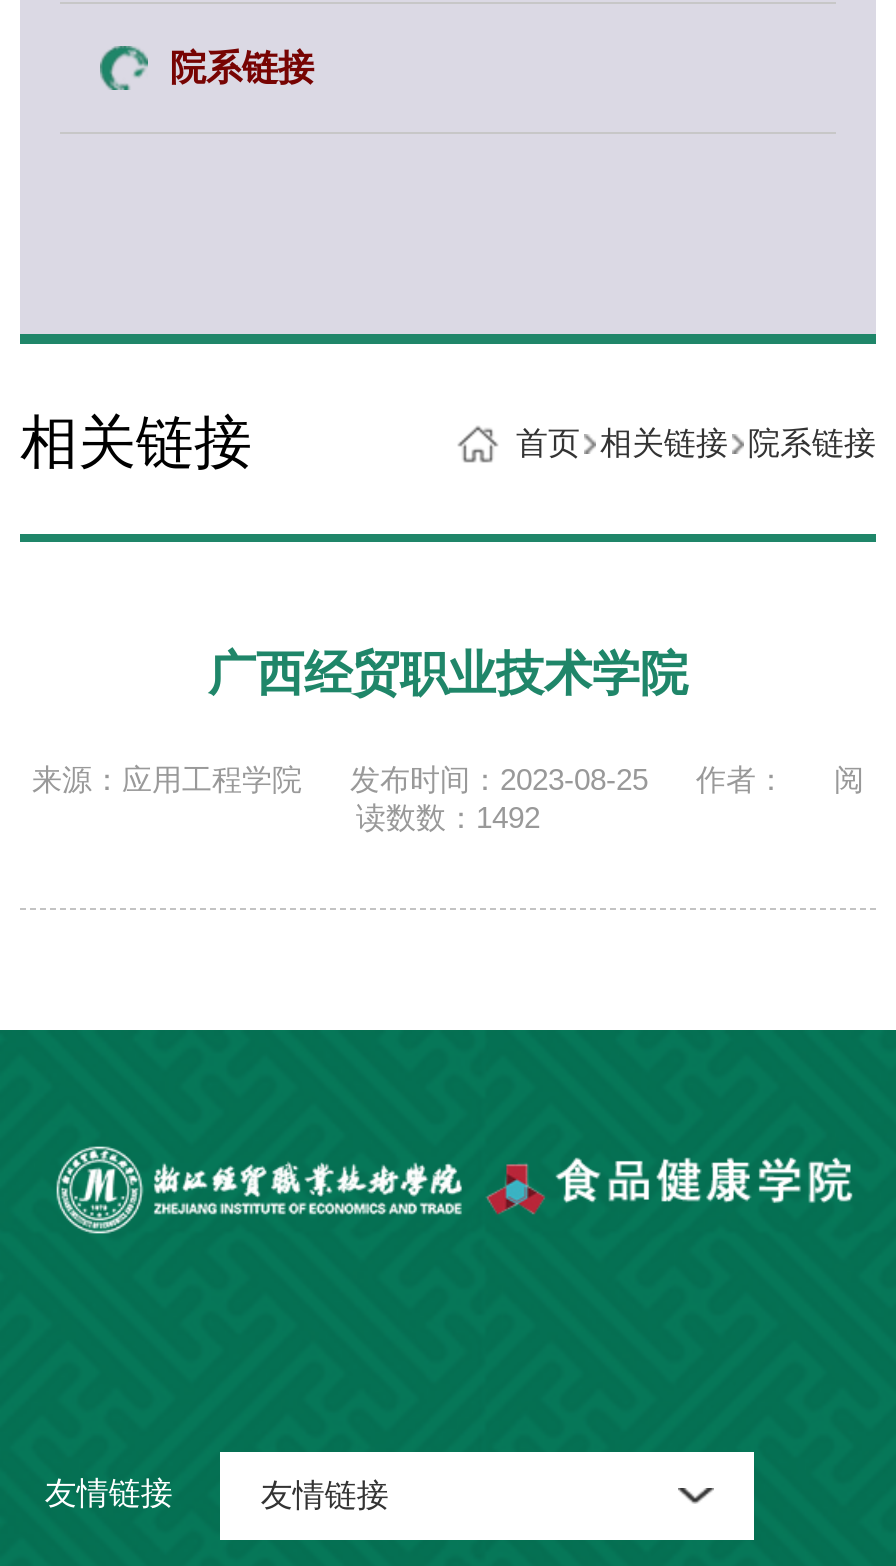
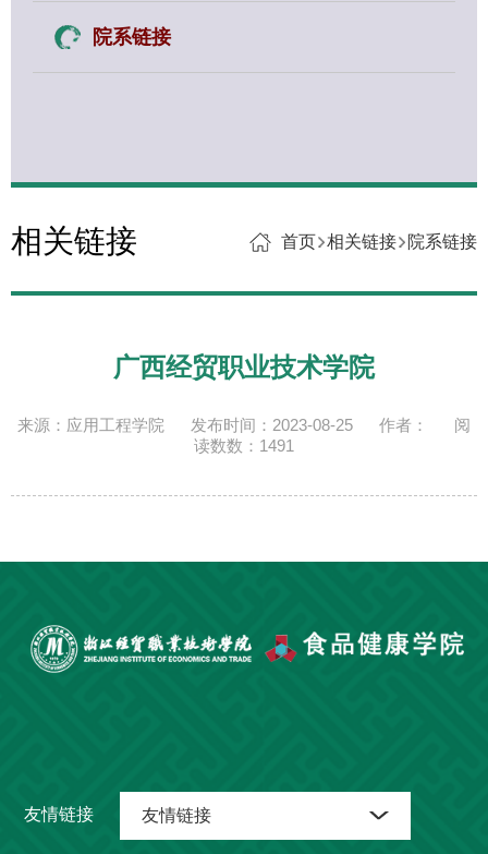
[356,800,540,834] 读数数：1492 -> [194,436,294,455] 读数数：1491

